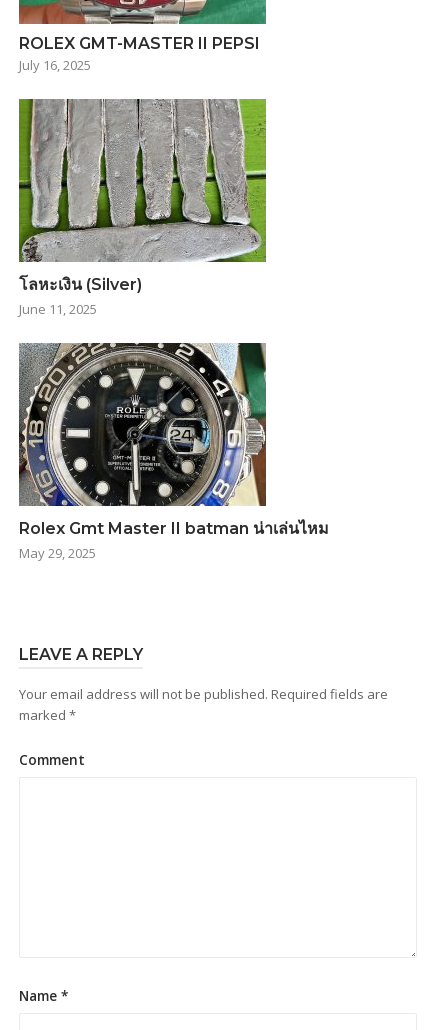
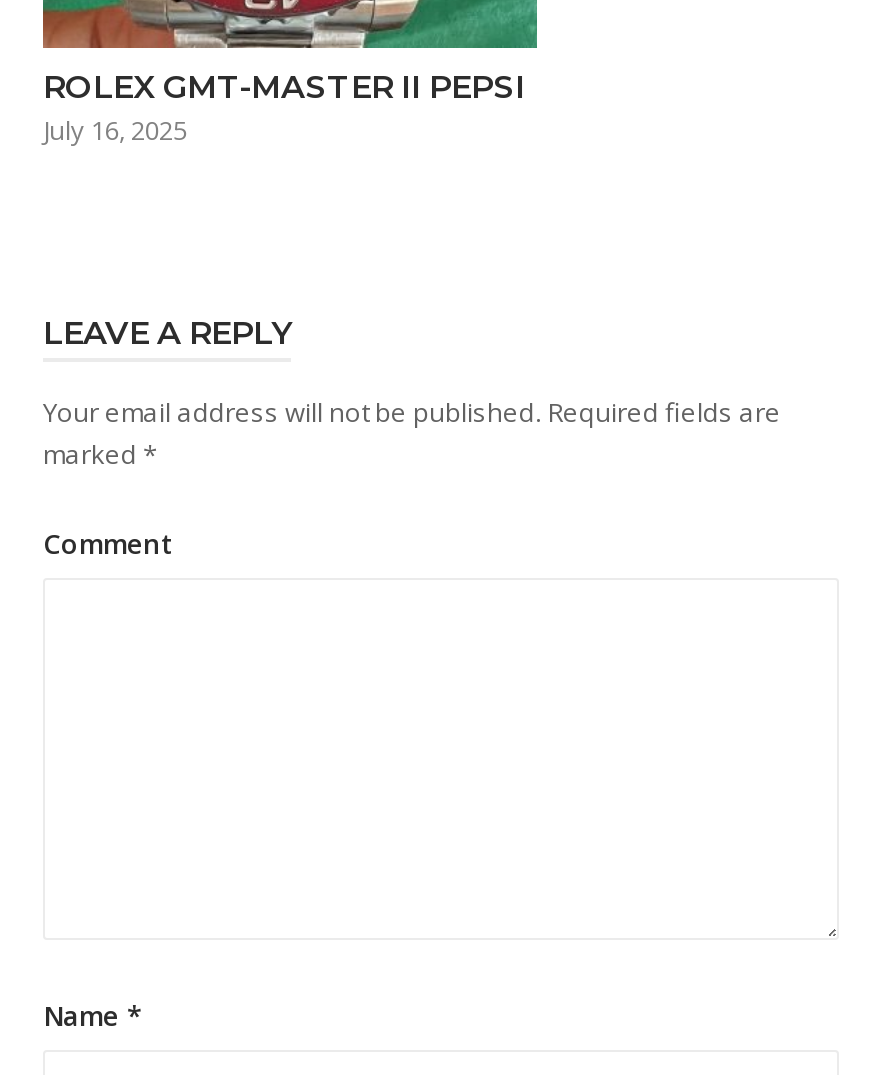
[18,98,267,318] [image] | โลหะเงิน (Silver) | June 11, 2025 -> none
[18,342,329,562] [image] | Rolex Gmt Master II batman น่าเล่นไหม | May 29, 2025 -> none

